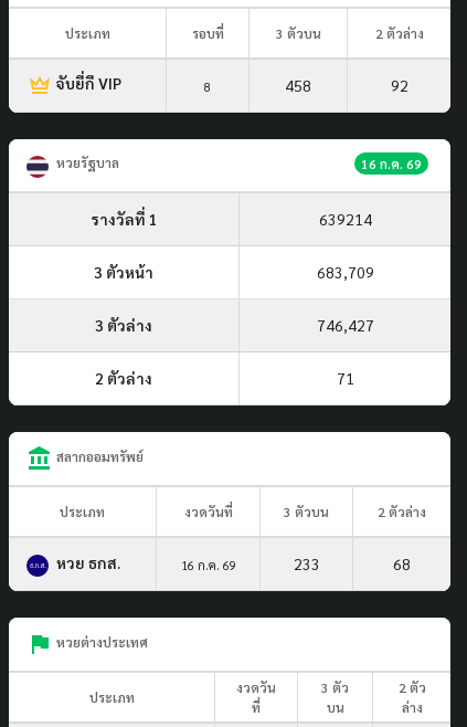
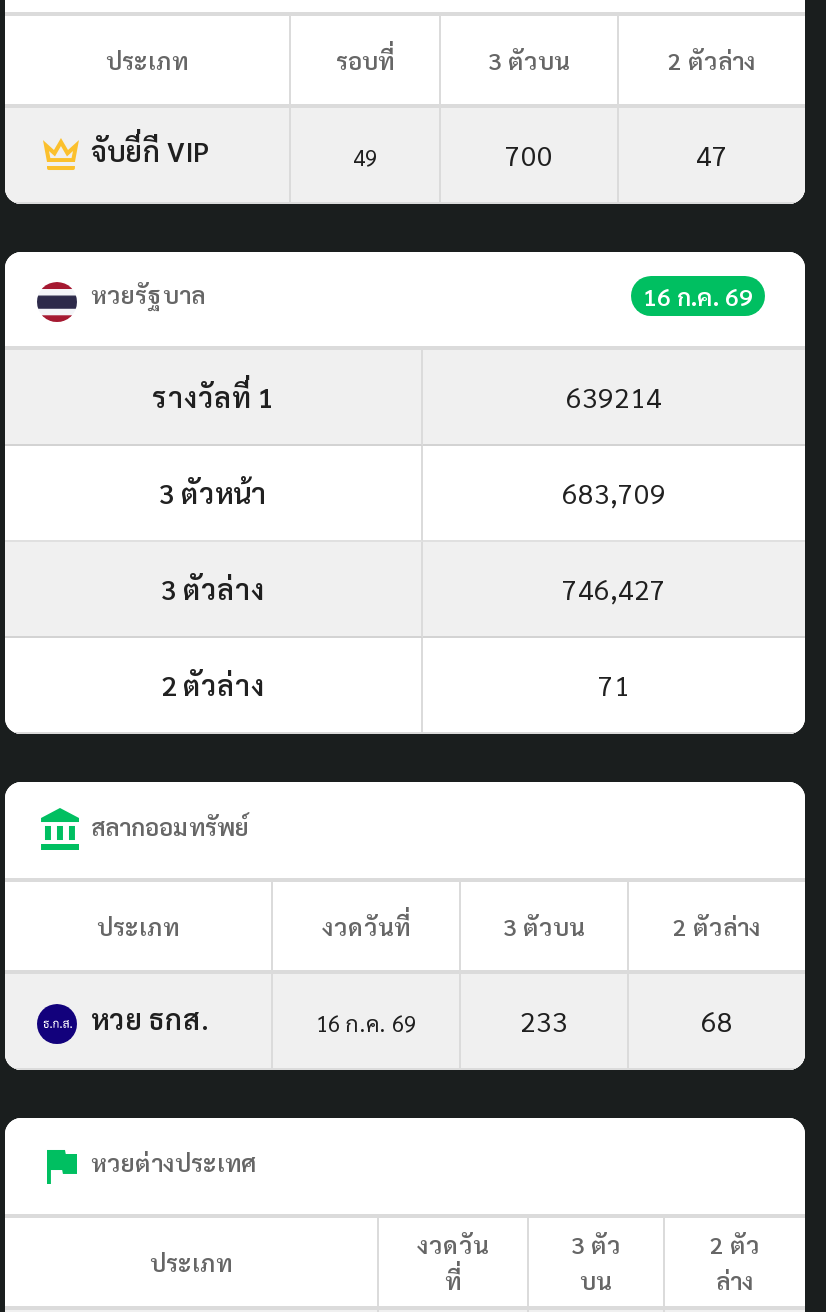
[204,78,211,95] 8 -> [353,142,377,172] 49
[285,75,311,95] 458 -> [505,136,553,172] 700
[390,75,408,95] 92 -> [696,136,728,172] 47

